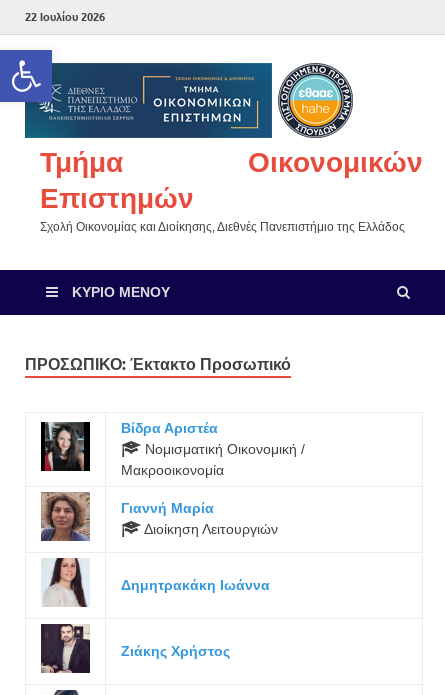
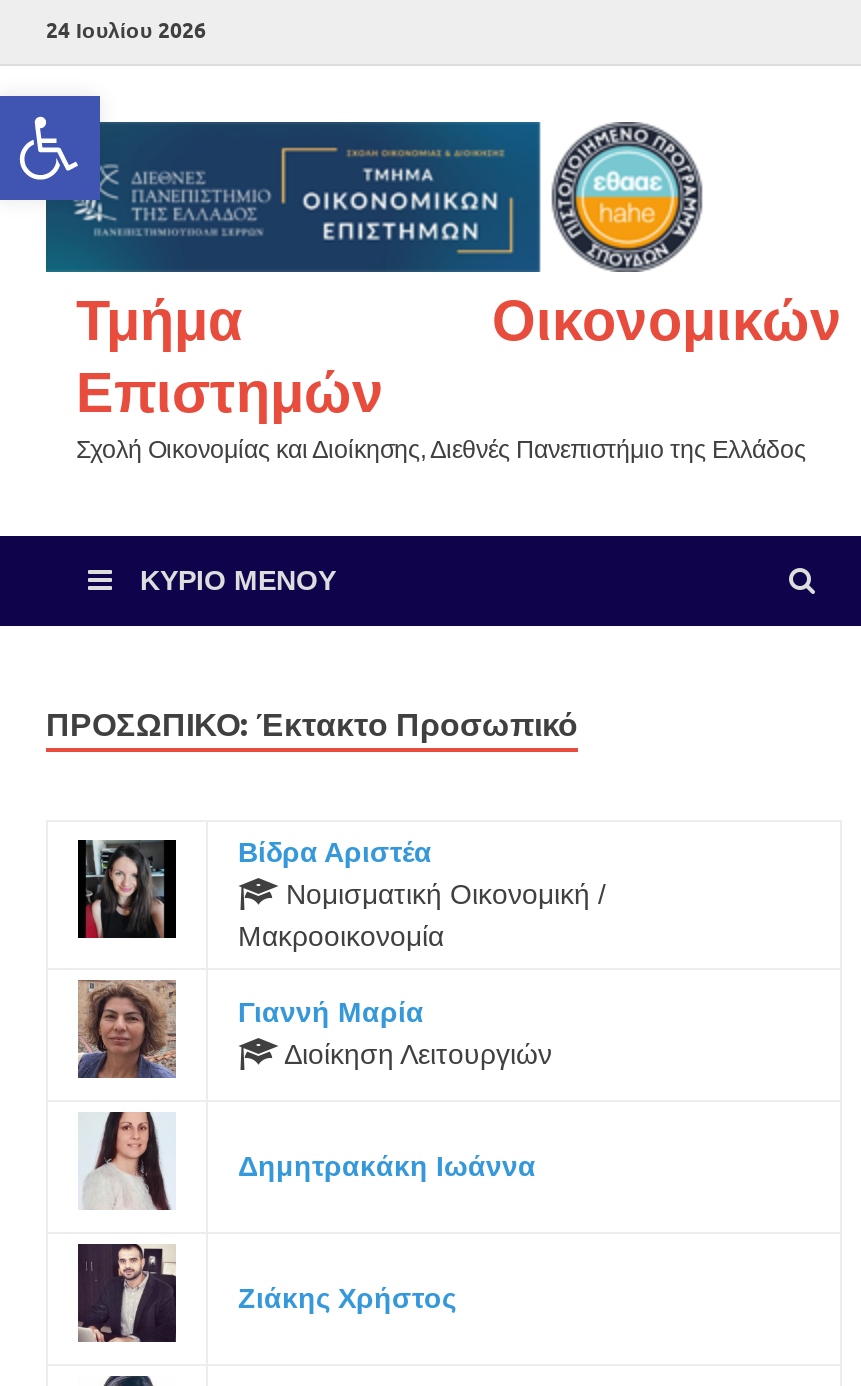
[25,10,105,23] 22 Ιουλίου 2026 -> [46,17,206,43] 24 Ιουλίου 2026

